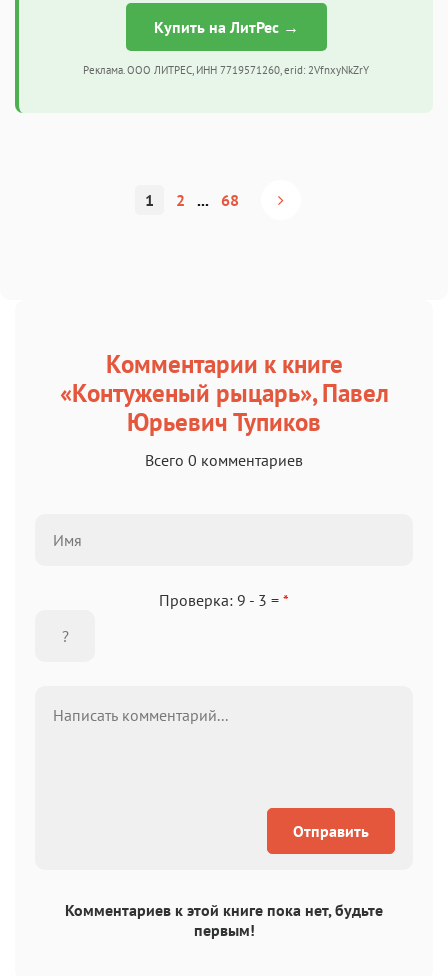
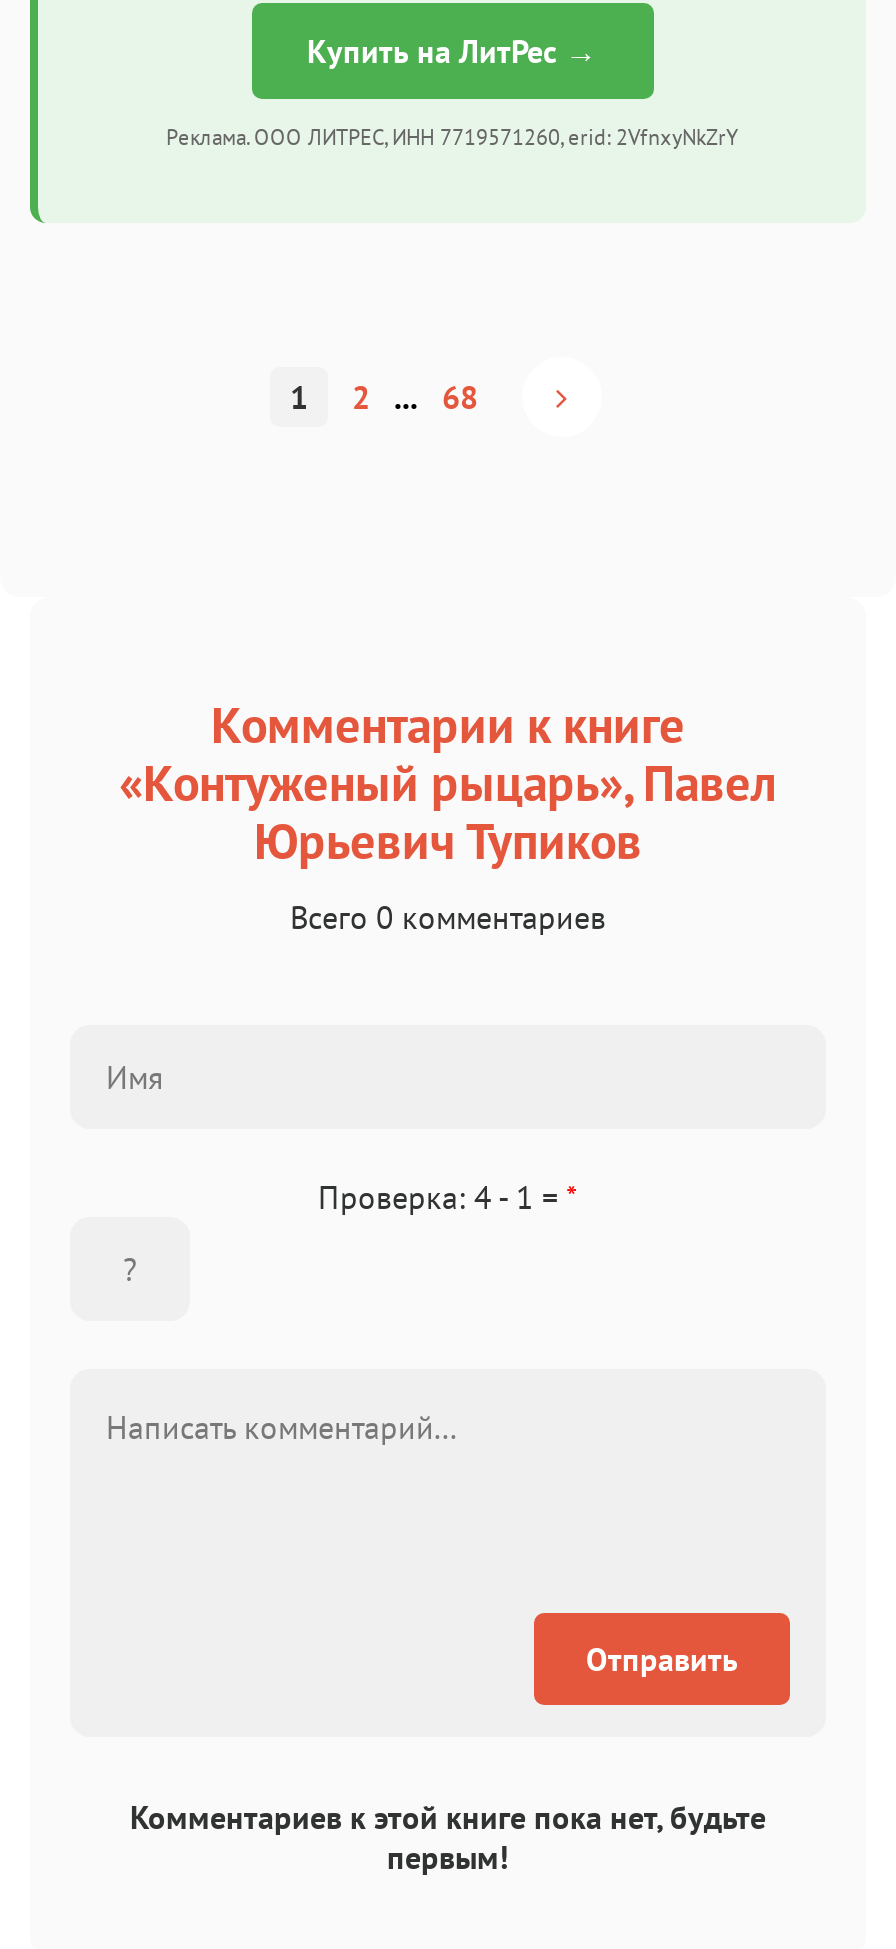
[159,590,289,610] Проверка: 9 - 3 = * -> [318,1176,578,1216] Проверка: 4 - 1 = *

